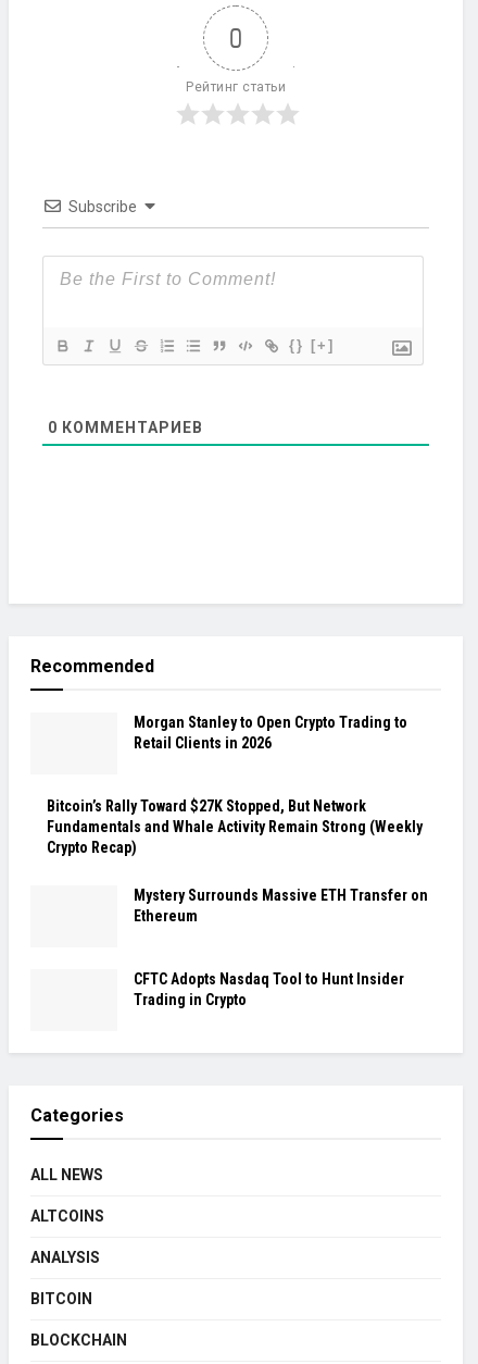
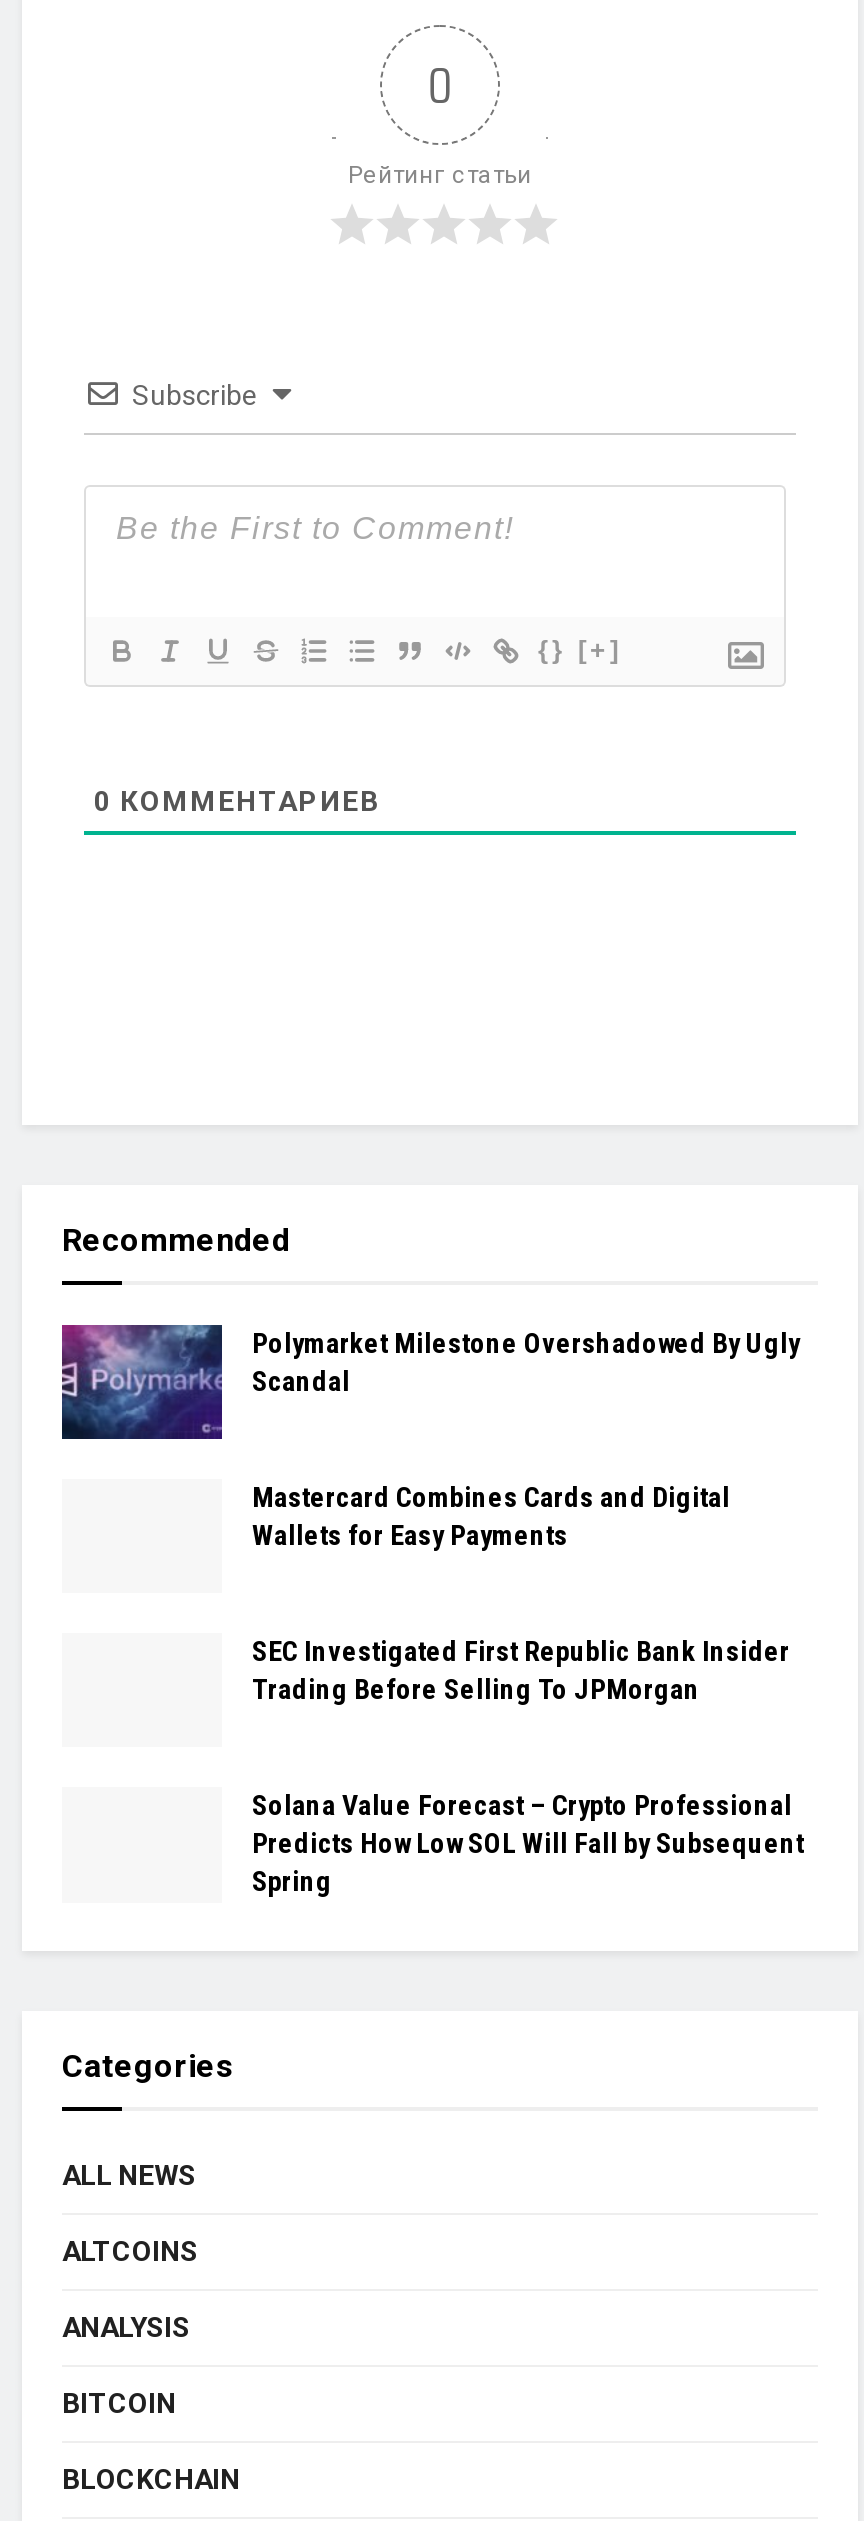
none -> [60,1323,224,1441] [image]
[134,713,407,751] Morgan Stanley to Open Crypto Trading to | Retail Clients in 2026 -> [252,1327,800,1397] Polymarket Milestone Overshadowed By Ugly | Scandal
[47,797,423,856] Bitcoin’s Rally Toward $27K Stopped, But Network | Fundamentals and Whale Activity Remain Strong (Weekly | Crypto Recap) -> [252,1481,730,1551] Mastercard Combines Cards and Digital | Wallets for Easy Payments
[134,886,428,925] Mystery Surrounds Massive ETH Transfer on | Ethereum -> [252,1635,790,1705] SEC Investigated First Republic Bank Insider | Trading Before Selling To JPMorgan
[134,970,404,1009] CFTC Adopts Nasdaq Tool to Hunt Insider | Trading in Crypto -> [252,1790,804,1898] Solana Value Forecast – Crypto Professional | Predicts How Low SOL Will Fall by Subsequent | Spring

